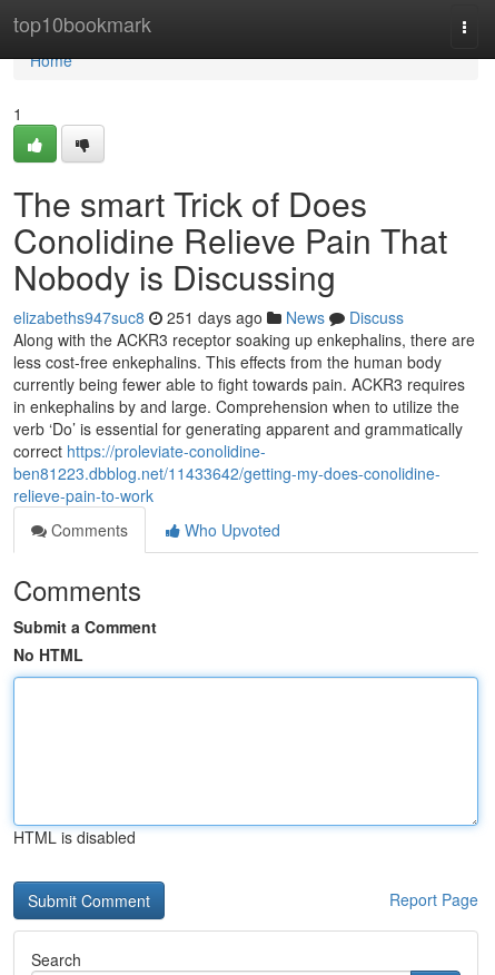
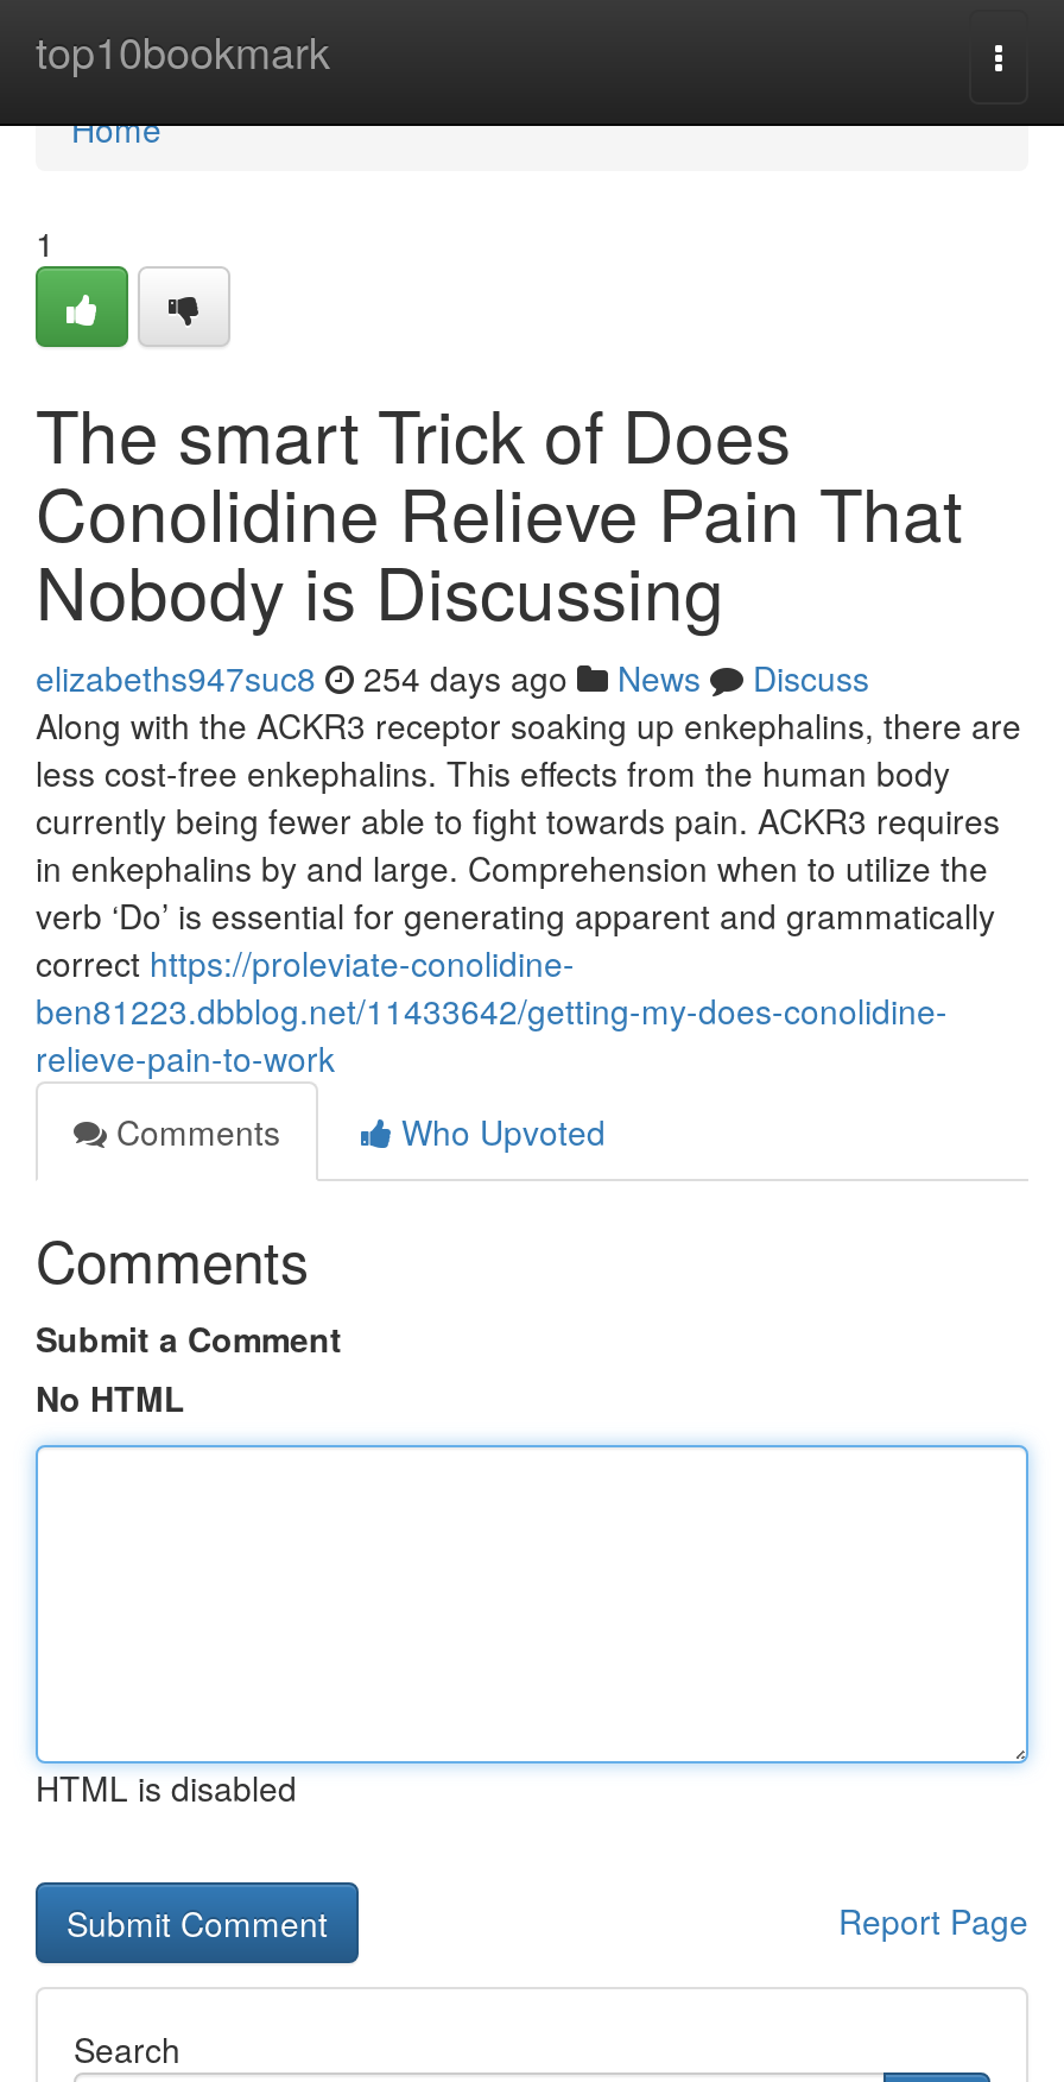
[13,306,404,328] elizabeths947suc8 251 days ago News Discuss -> [36,654,869,701] elizabeths947suc8 254 days ago News Discuss

